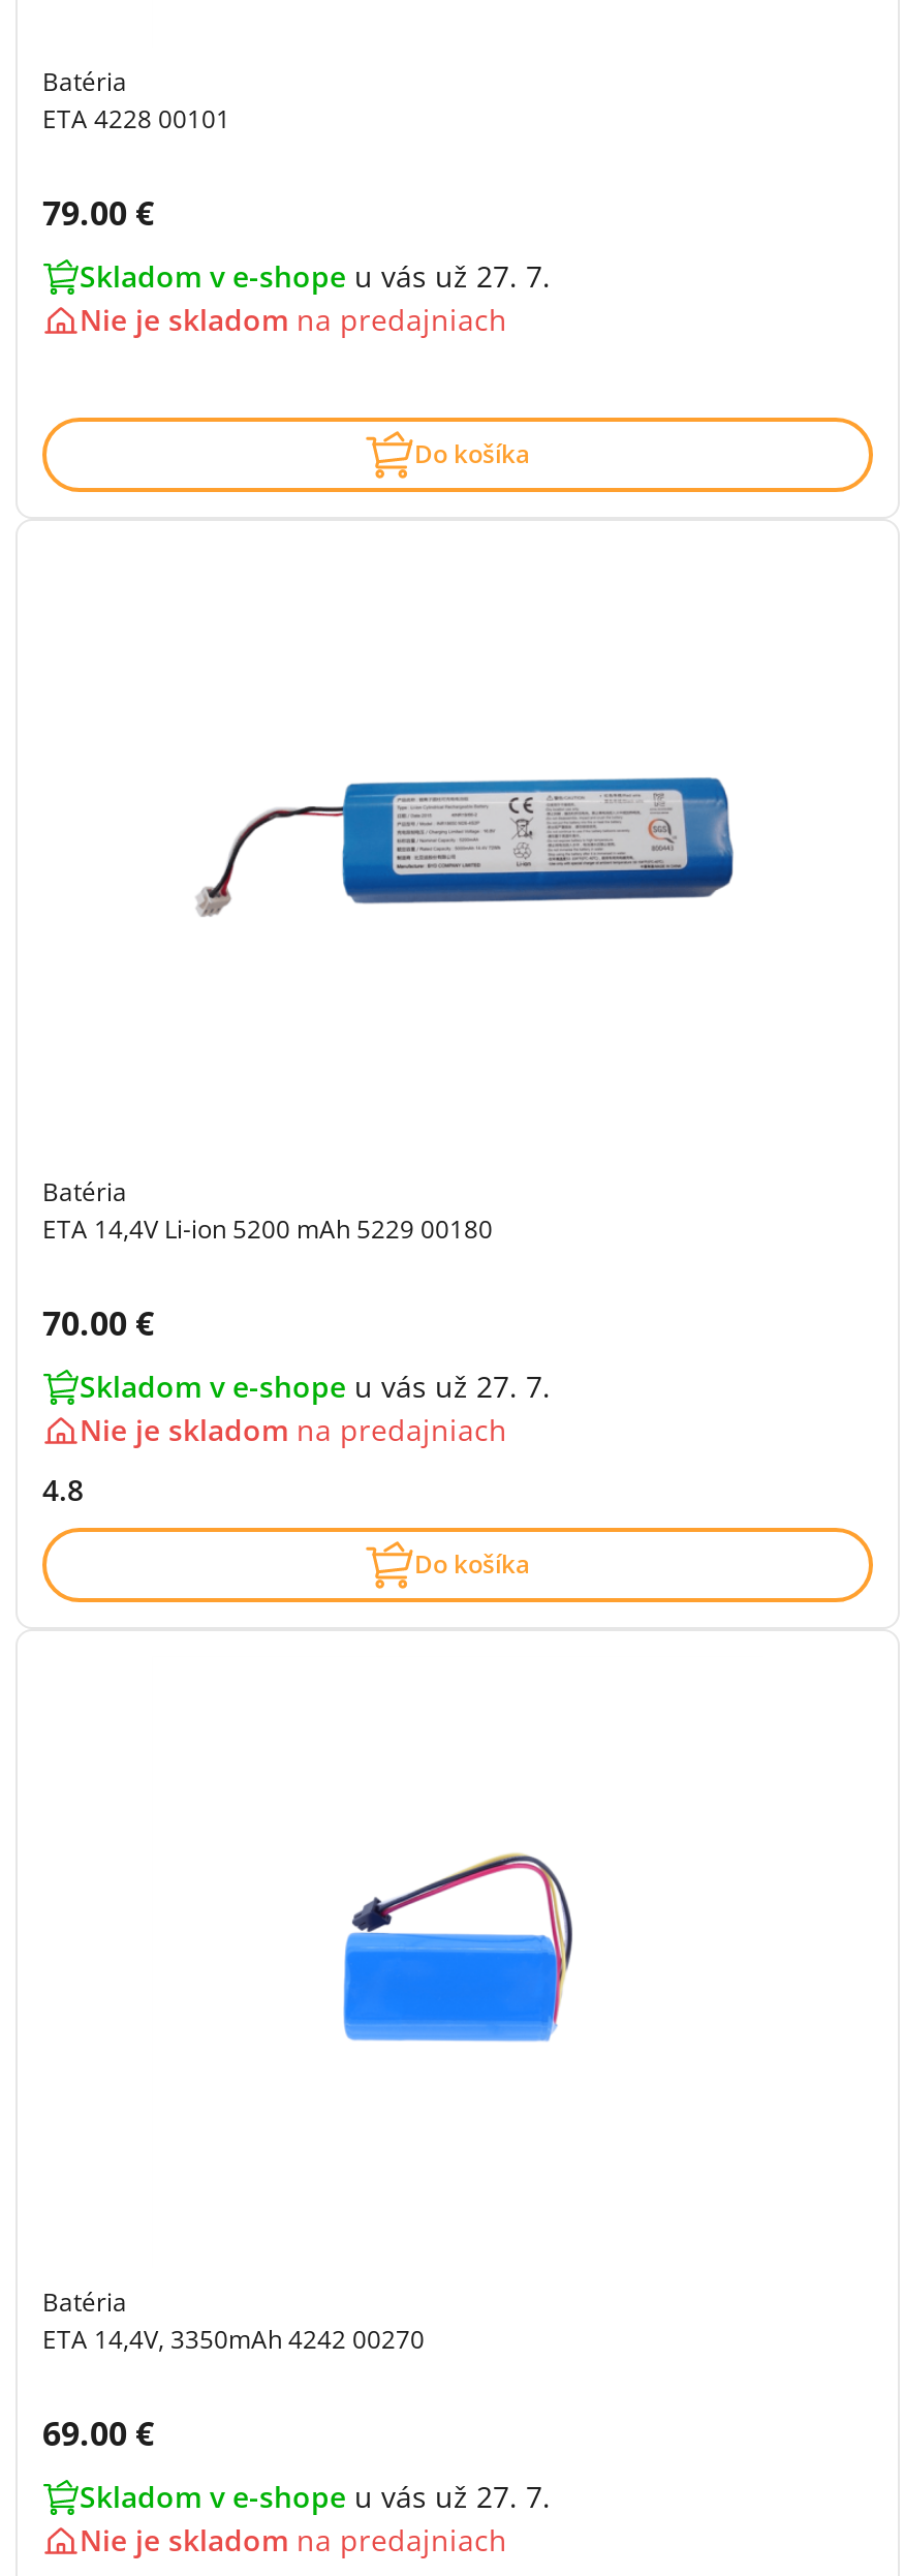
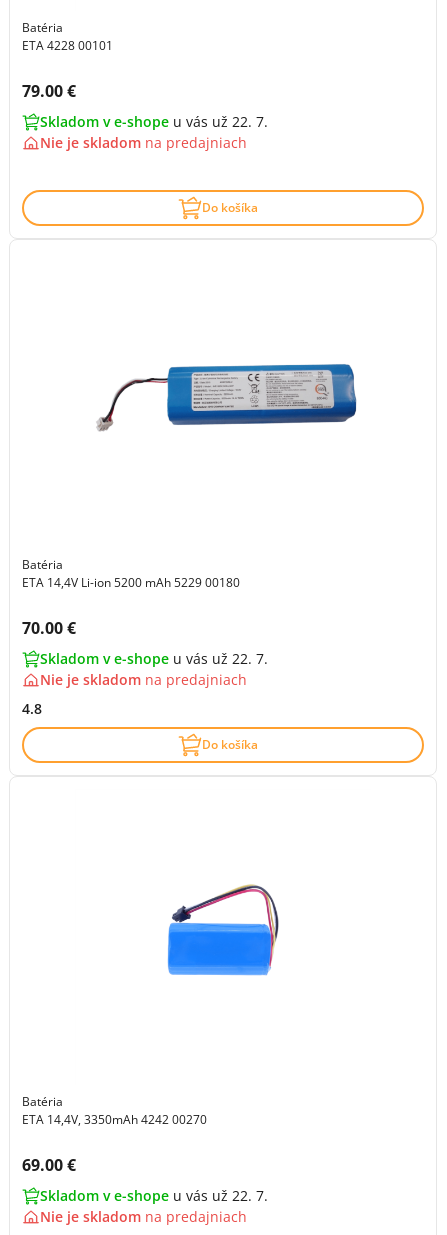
[80,256,551,296] Skladom v e-shope u vás už 27. 7. -> [40,112,268,131] Skladom v e-shope u vás už 22. 7.
[80,1367,551,1406] Skladom v e-shope u vás už 27. 7. -> [40,649,268,668] Skladom v e-shope u vás už 22. 7.
[80,2477,551,2516] Skladom v e-shope u vás už 27. 7. -> [40,1186,268,1205] Skladom v e-shope u vás už 22. 7.

